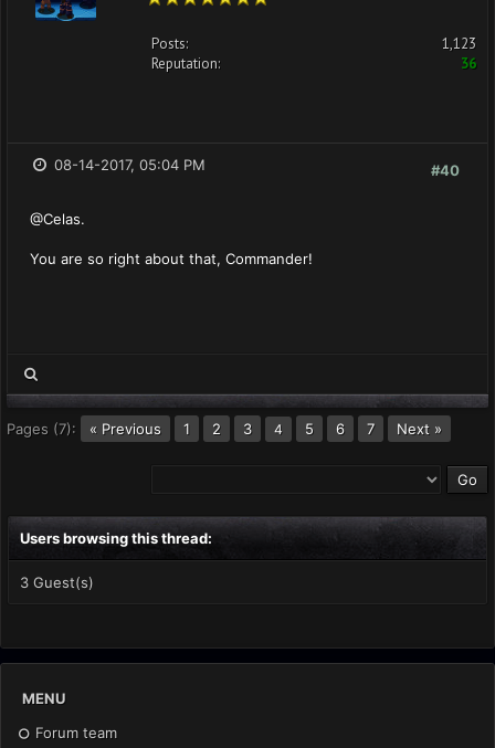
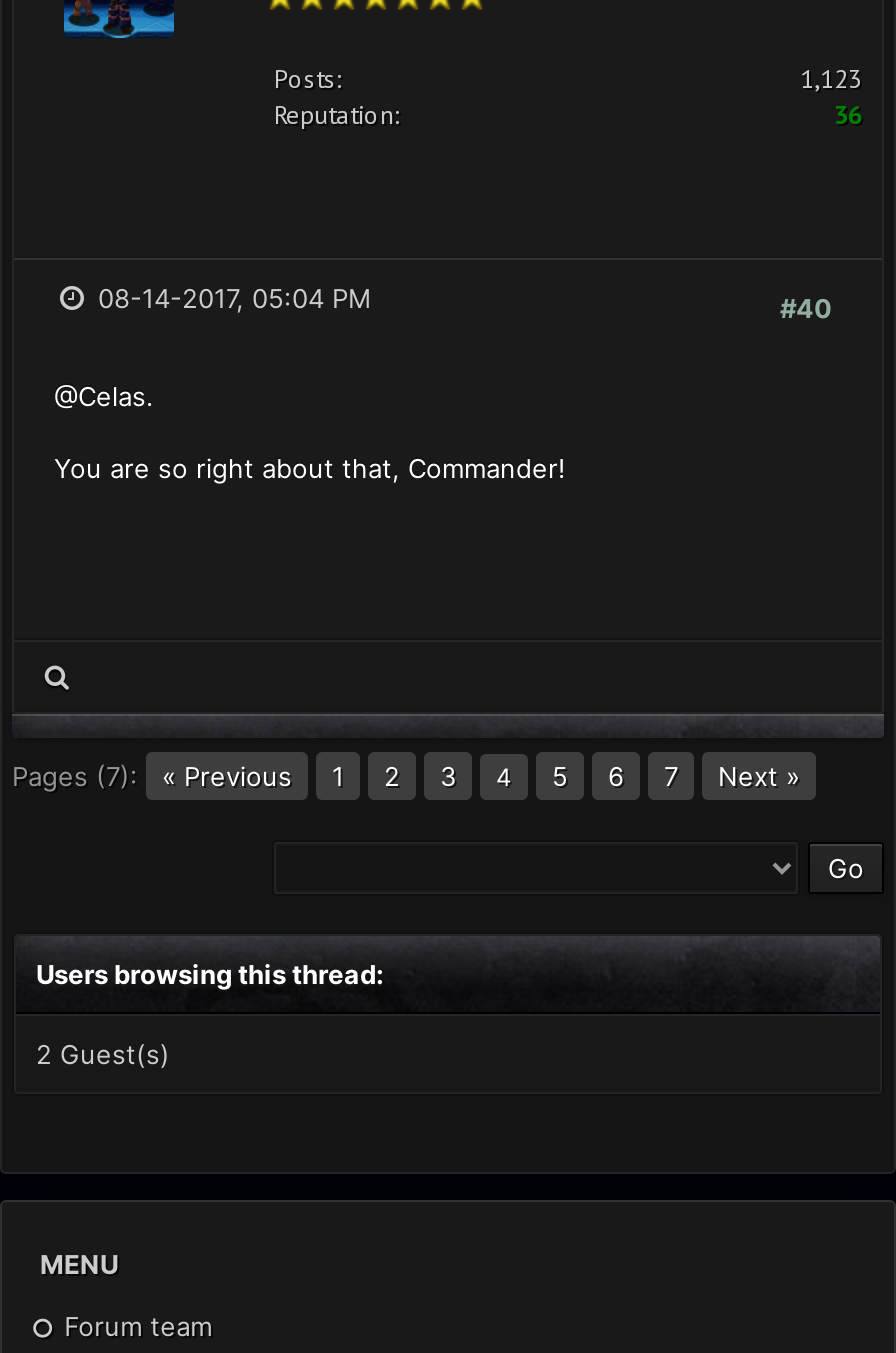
[20,573,94,591] 3 Guest(s) -> [36,1038,170,1070] 2 Guest(s)

